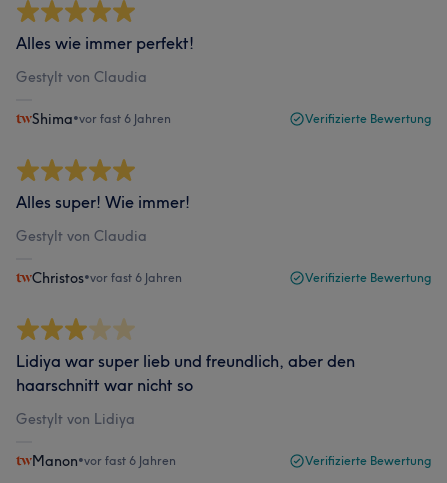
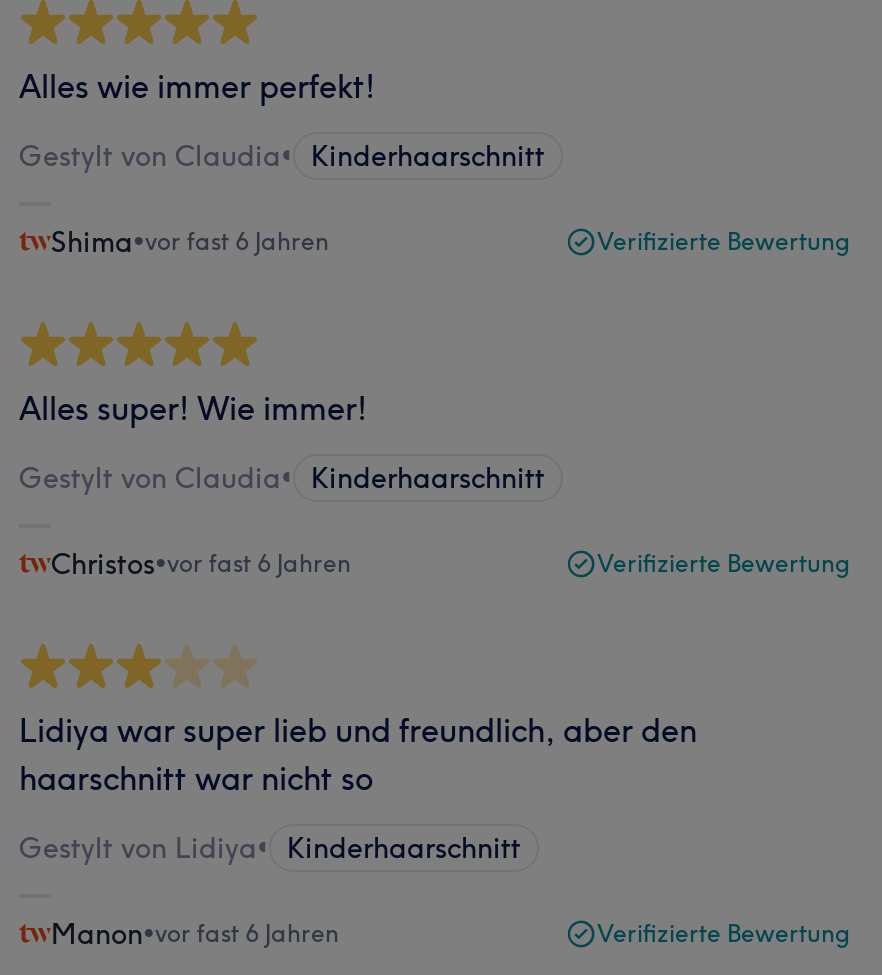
[16,68,147,86] Gestylt von Claudia -> [19,138,545,174] Gestylt von Claudia• Kinderhaarschnitt
[16,227,147,245] Gestylt von Claudia -> [19,460,545,496] Gestylt von Claudia• Kinderhaarschnitt
[16,410,135,428] Gestylt von Lidiya -> [19,830,521,866] Gestylt von Lidiya• Kinderhaarschnitt

